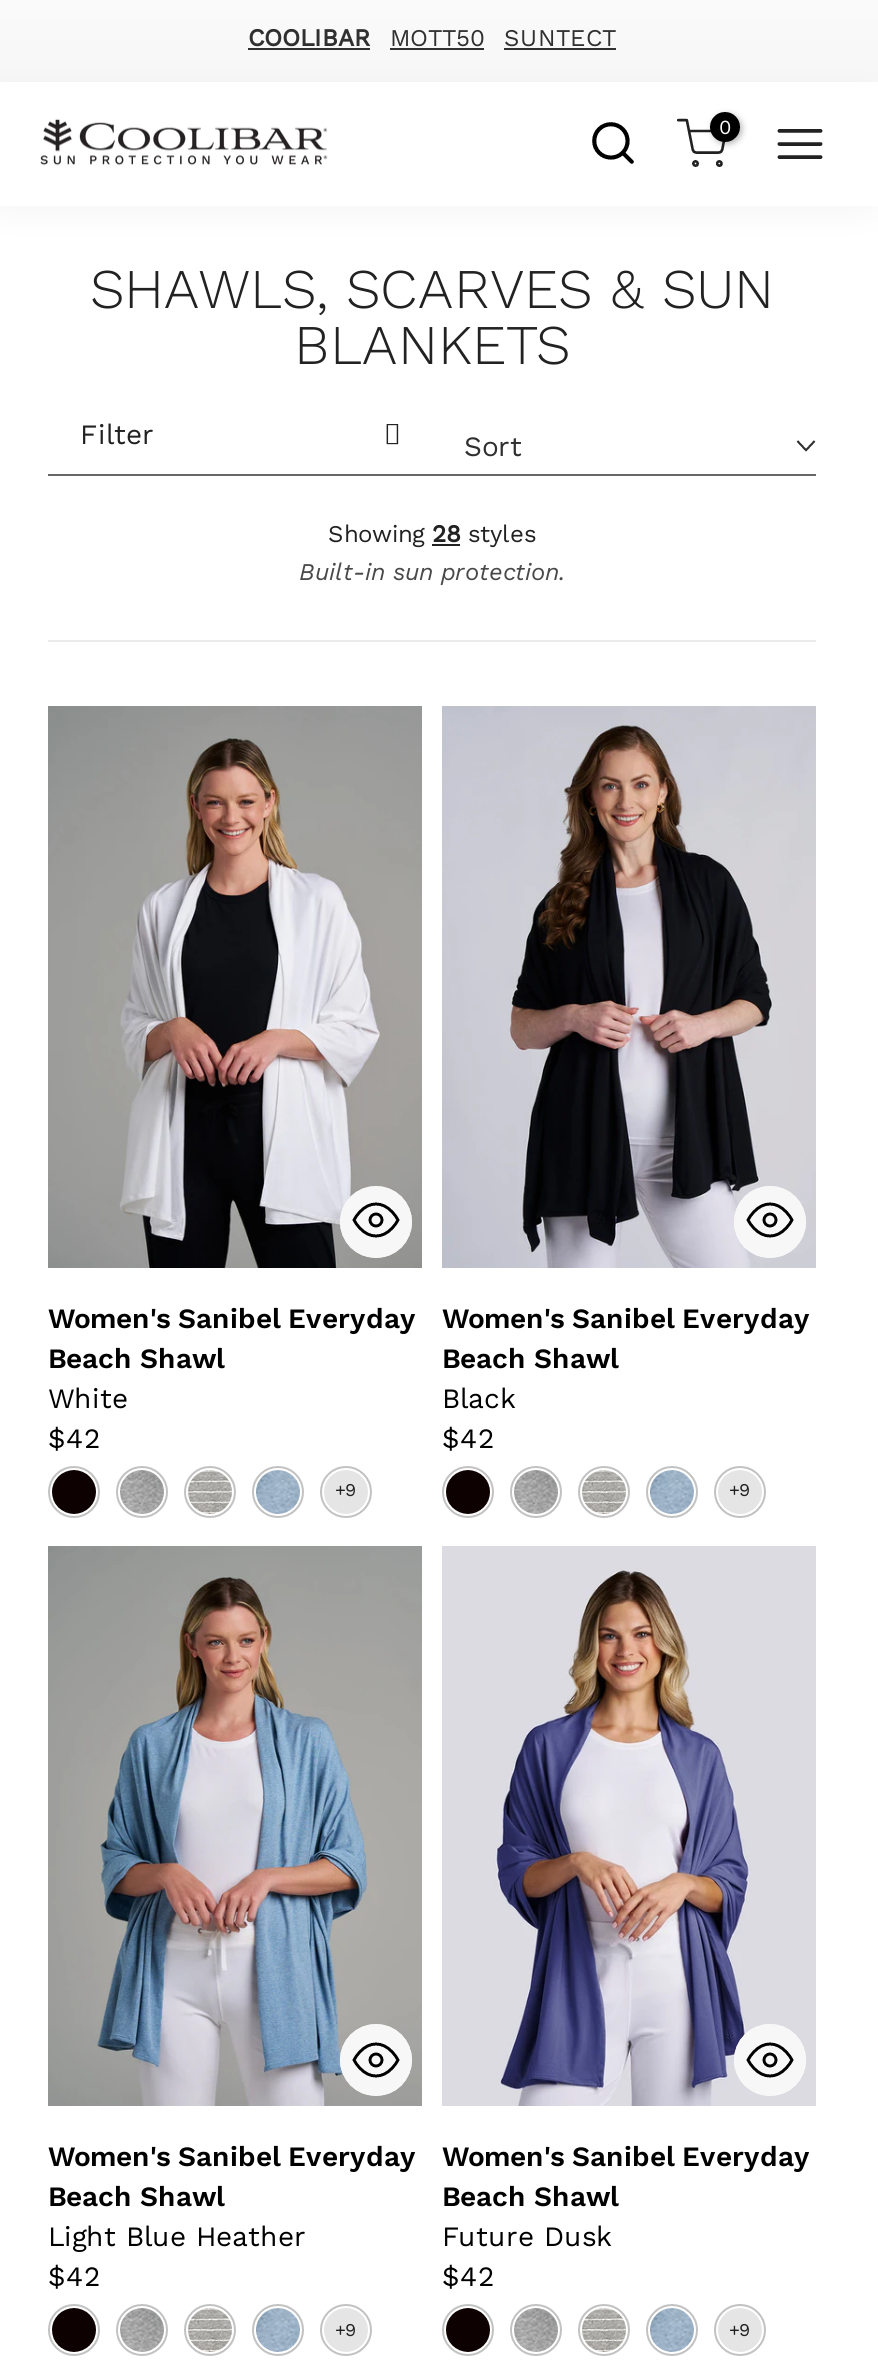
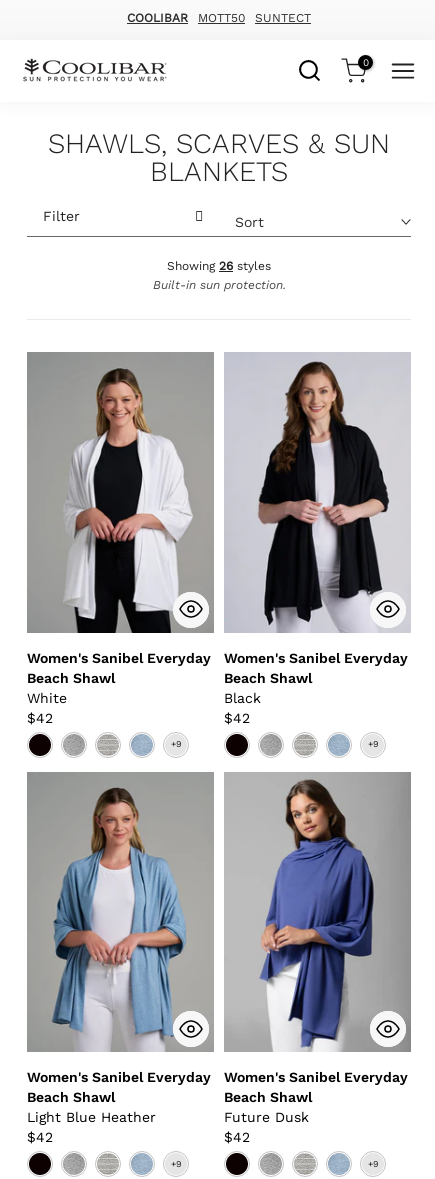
[328,520,536,548] Showing 28 styles -> [167,259,271,273] Showing 26 styles
[444,1548,814,2106] [image] -> [224,772,411,1052] [image]

